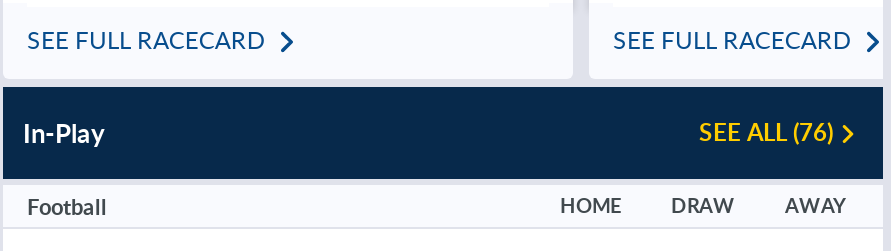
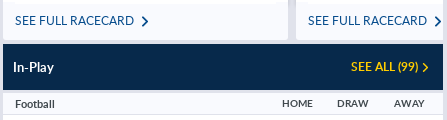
[699,115,833,149] SEE ALL (76) -> [351,58,418,75] SEE ALL (99)

